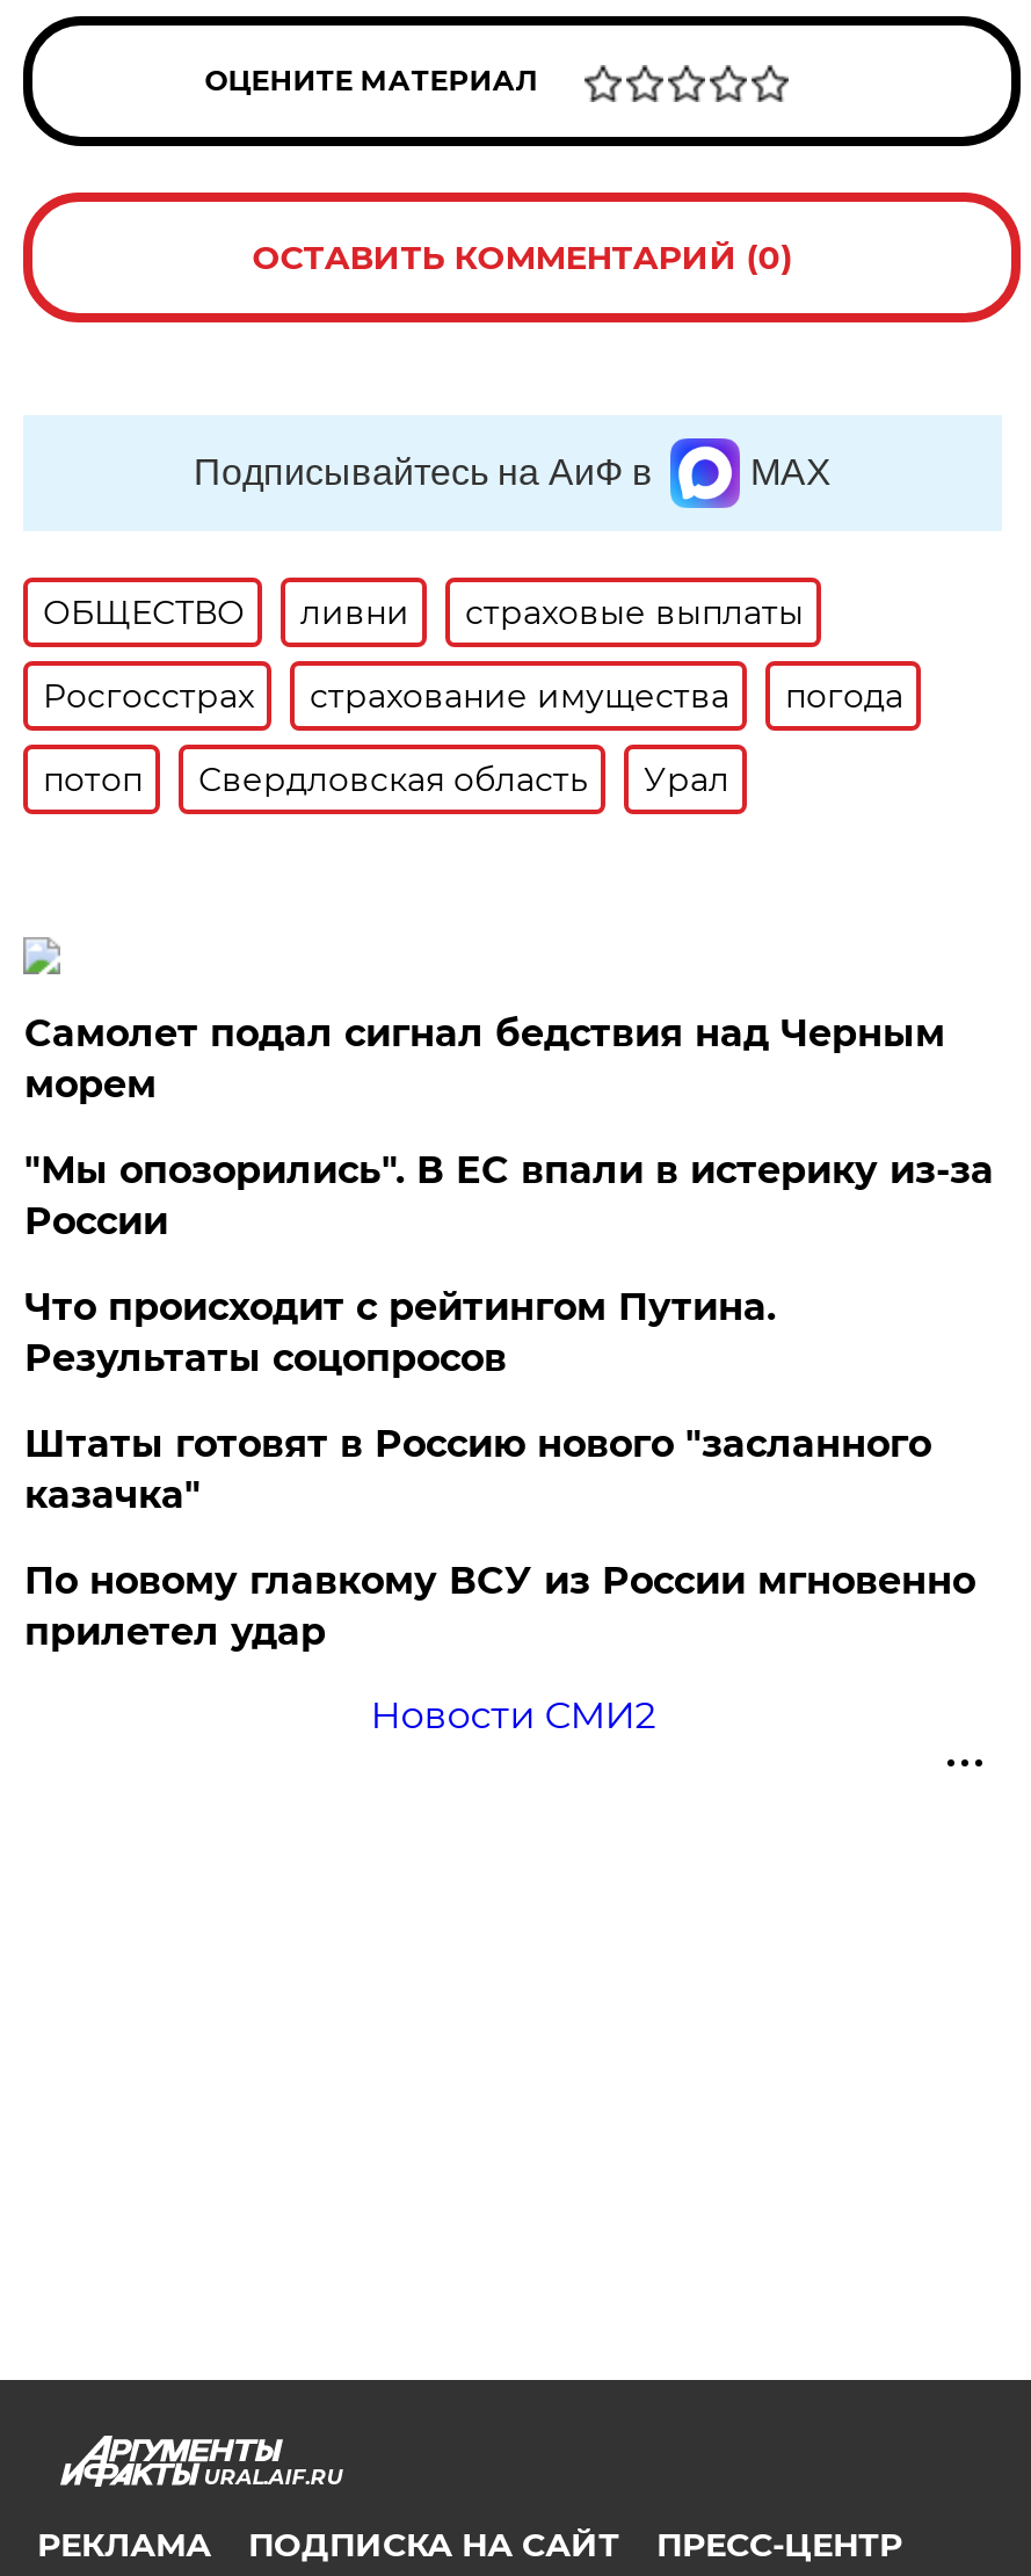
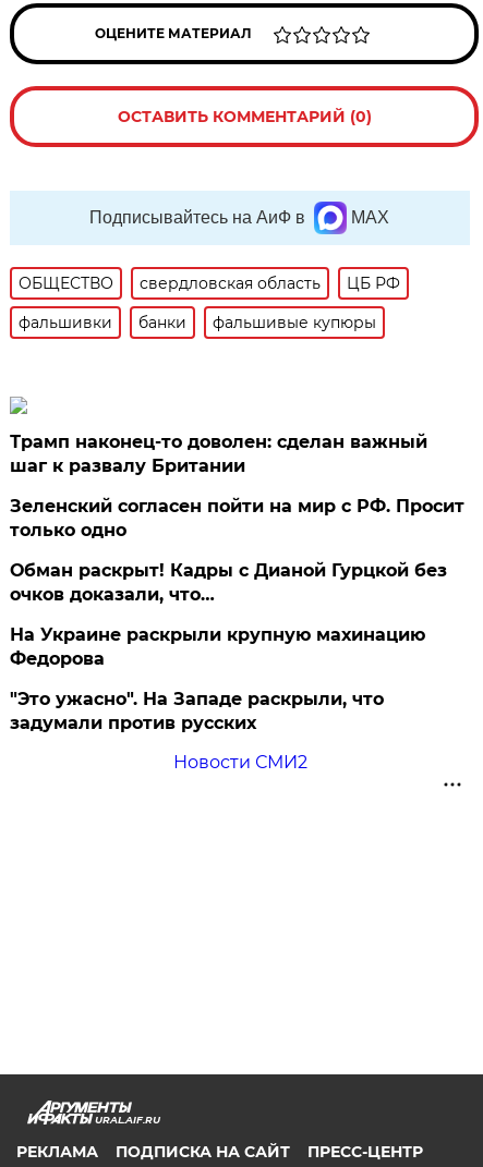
[43,591,903,800] ливни | страховые выплаты | Росгосстрах | страхование имущества | погода | потоп | Свердловская область | Урал -> [19,273,401,332] свердловская область | ЦБ РФ | фальшивки | банки | фальшивые купюры
[24,1011,994,1654] Самолет подал сигнал бедствия над Черным | морем | "Мы опозорились". В ЕС впали в истерику из-за | России | Что происходит с рейтингом Путина. | Результаты соцопросов | Штаты готовят в Россию нового "засланного | казачка" | По новому главкому ВСУ из России мгновенно | прилетел удар -> [10,431,465,733] Трамп наконец-то доволен: сделан важный | шаг к развалу Британии | Зеленский согласен пойти на мир с РФ. Просит | только одно | Обман раскрыт! Кадры с Дианой Гурцкой без | очков доказали, что… | На Украине раскрыли крупную махинацию | Федорова | "Это ужасно". На Западе раскрыли, что | задумали против русских

